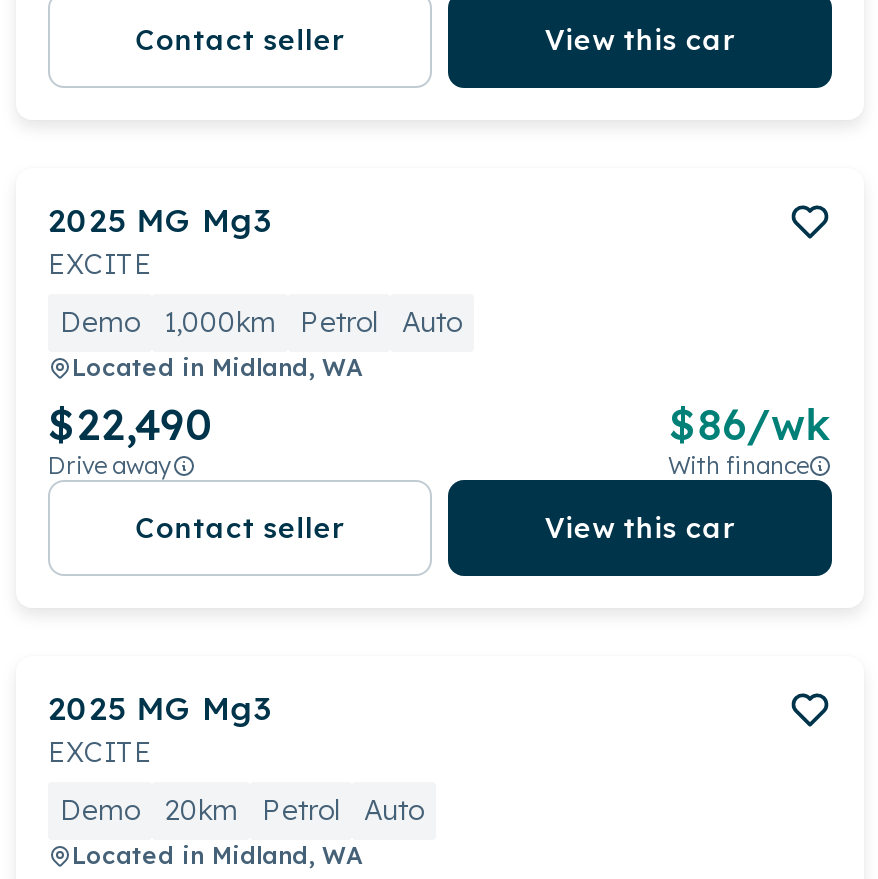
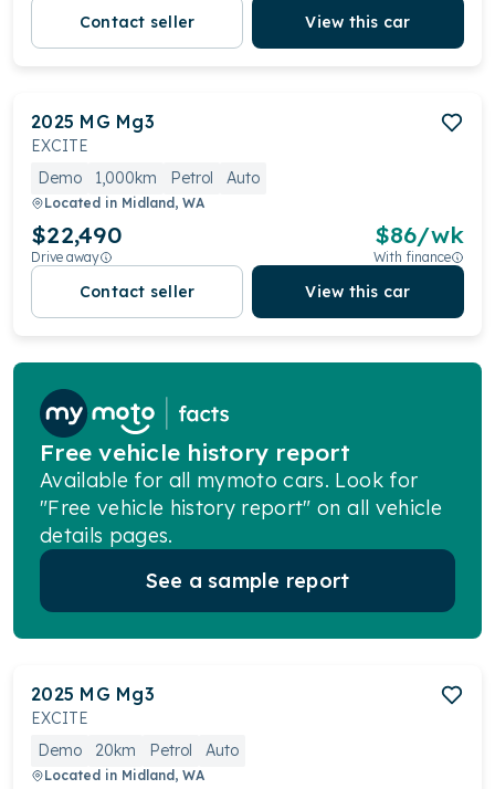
none -> [12,361,483,640] [image] | Free vehicle history report | Available for all mymoto cars. Look for | "Free vehicle history report" on all vehicle | details pages. | See a sample report

